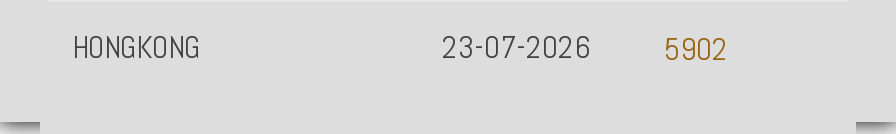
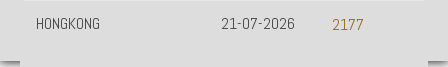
[442,28,590,68] 23-07-2026 -> [221,14,295,34] 21-07-2026
[664,29,728,69] 5902 -> [332,15,364,35] 2177

